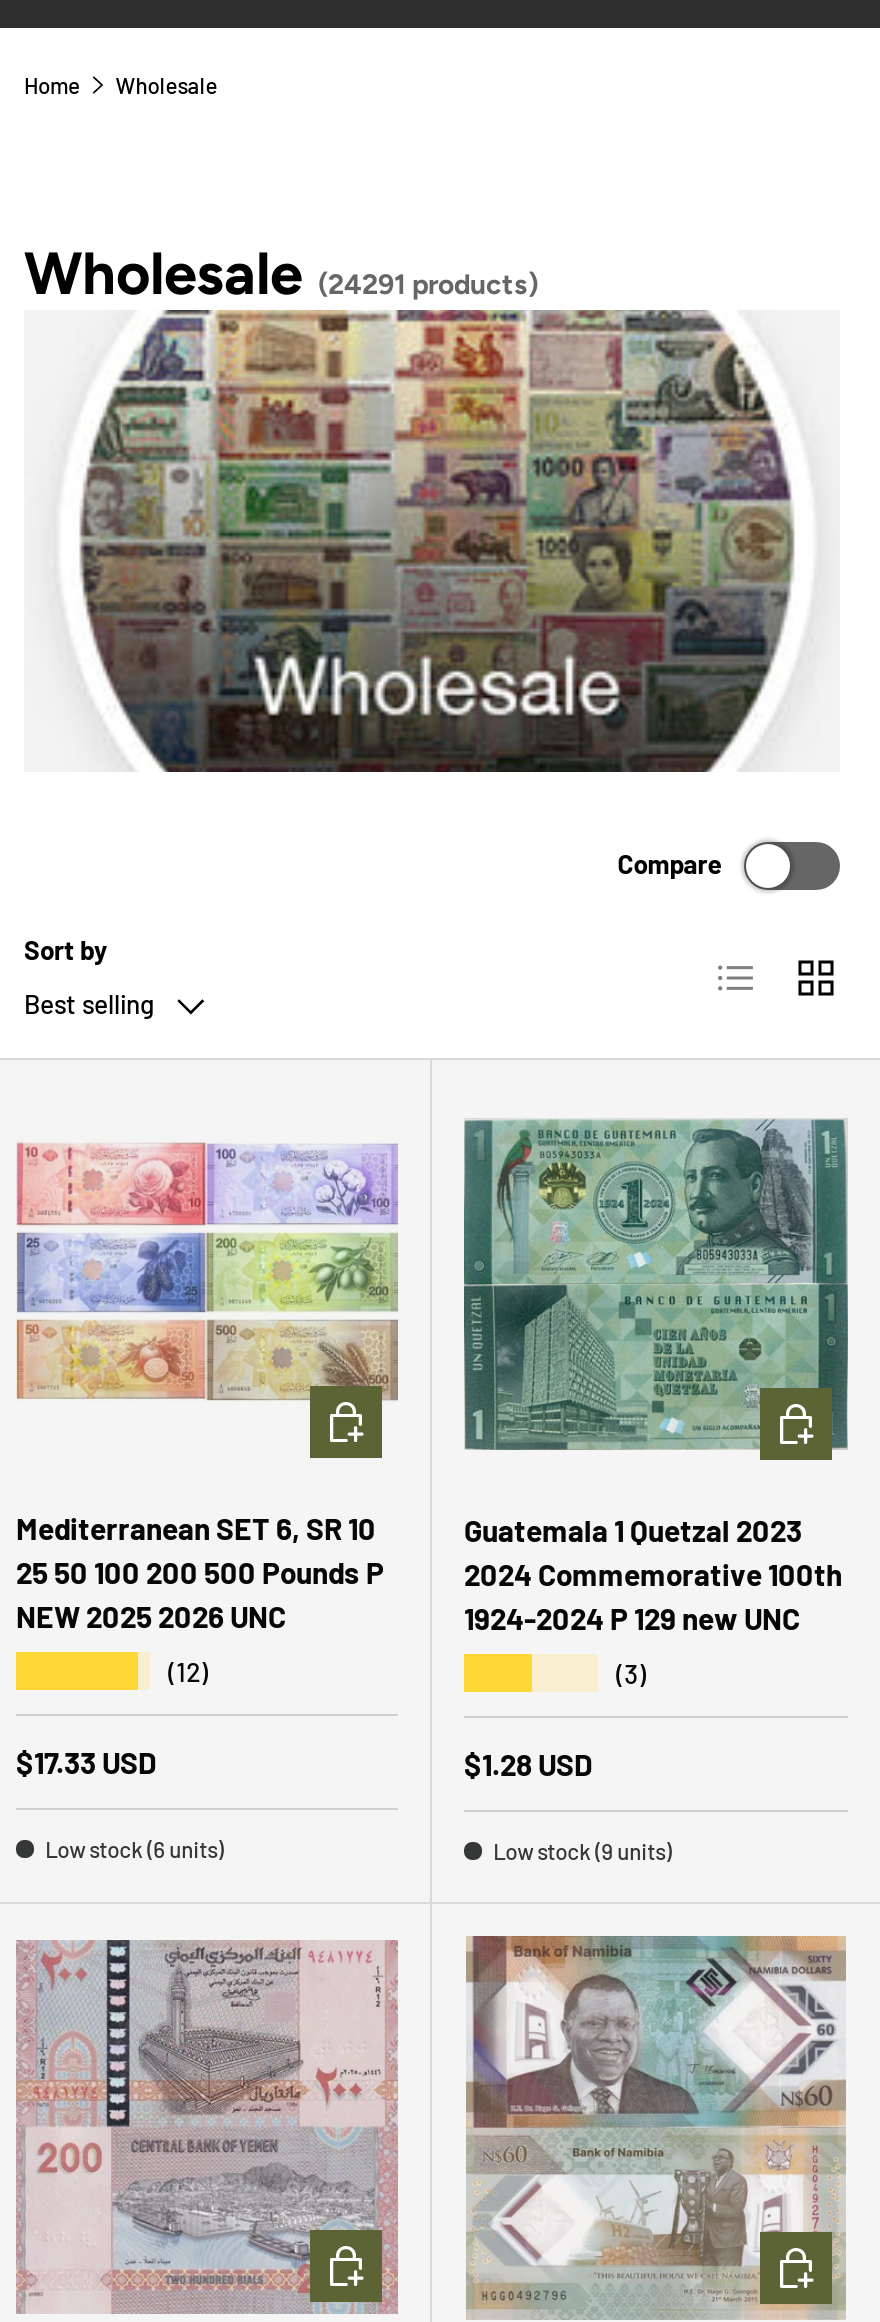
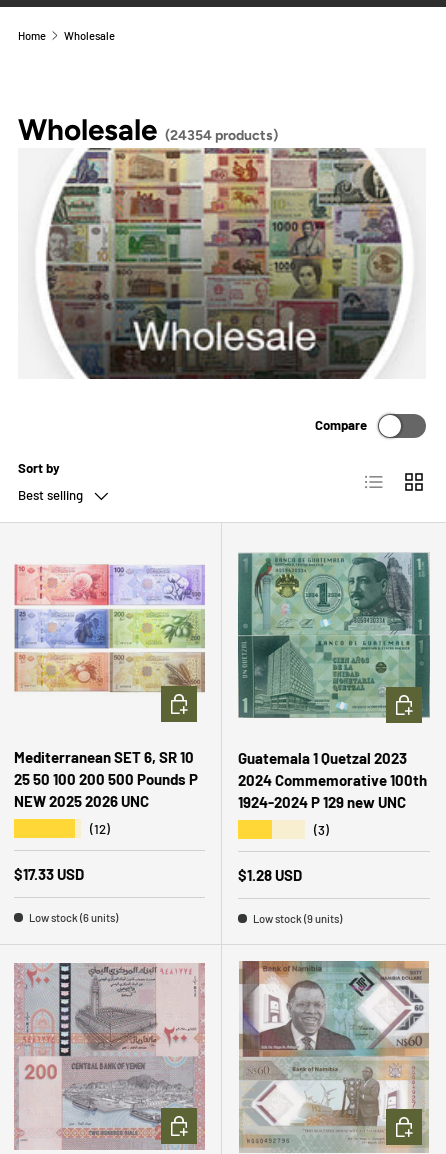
[24,239,538,309] Wholesale (24291 products) -> [18,112,278,147] Wholesale (24354 products)

